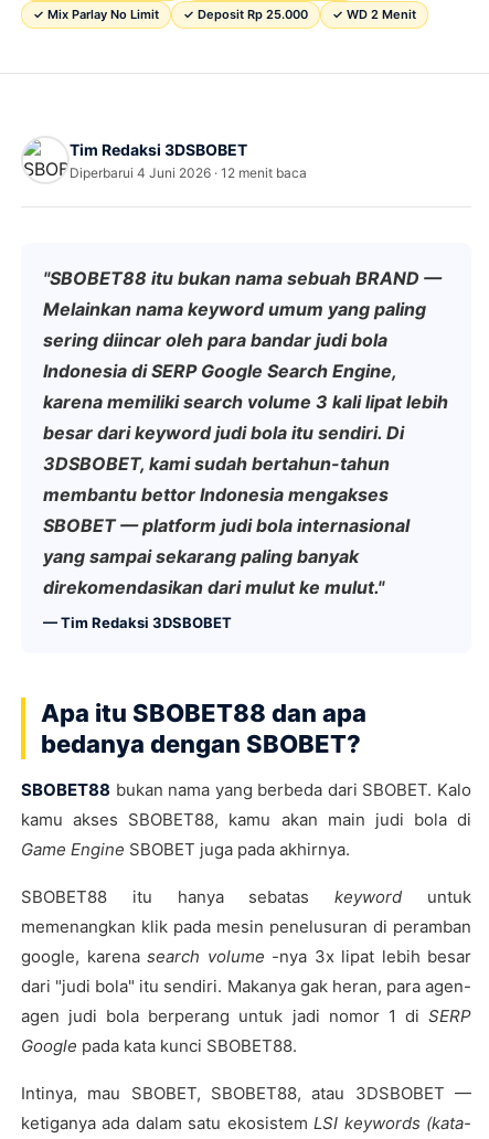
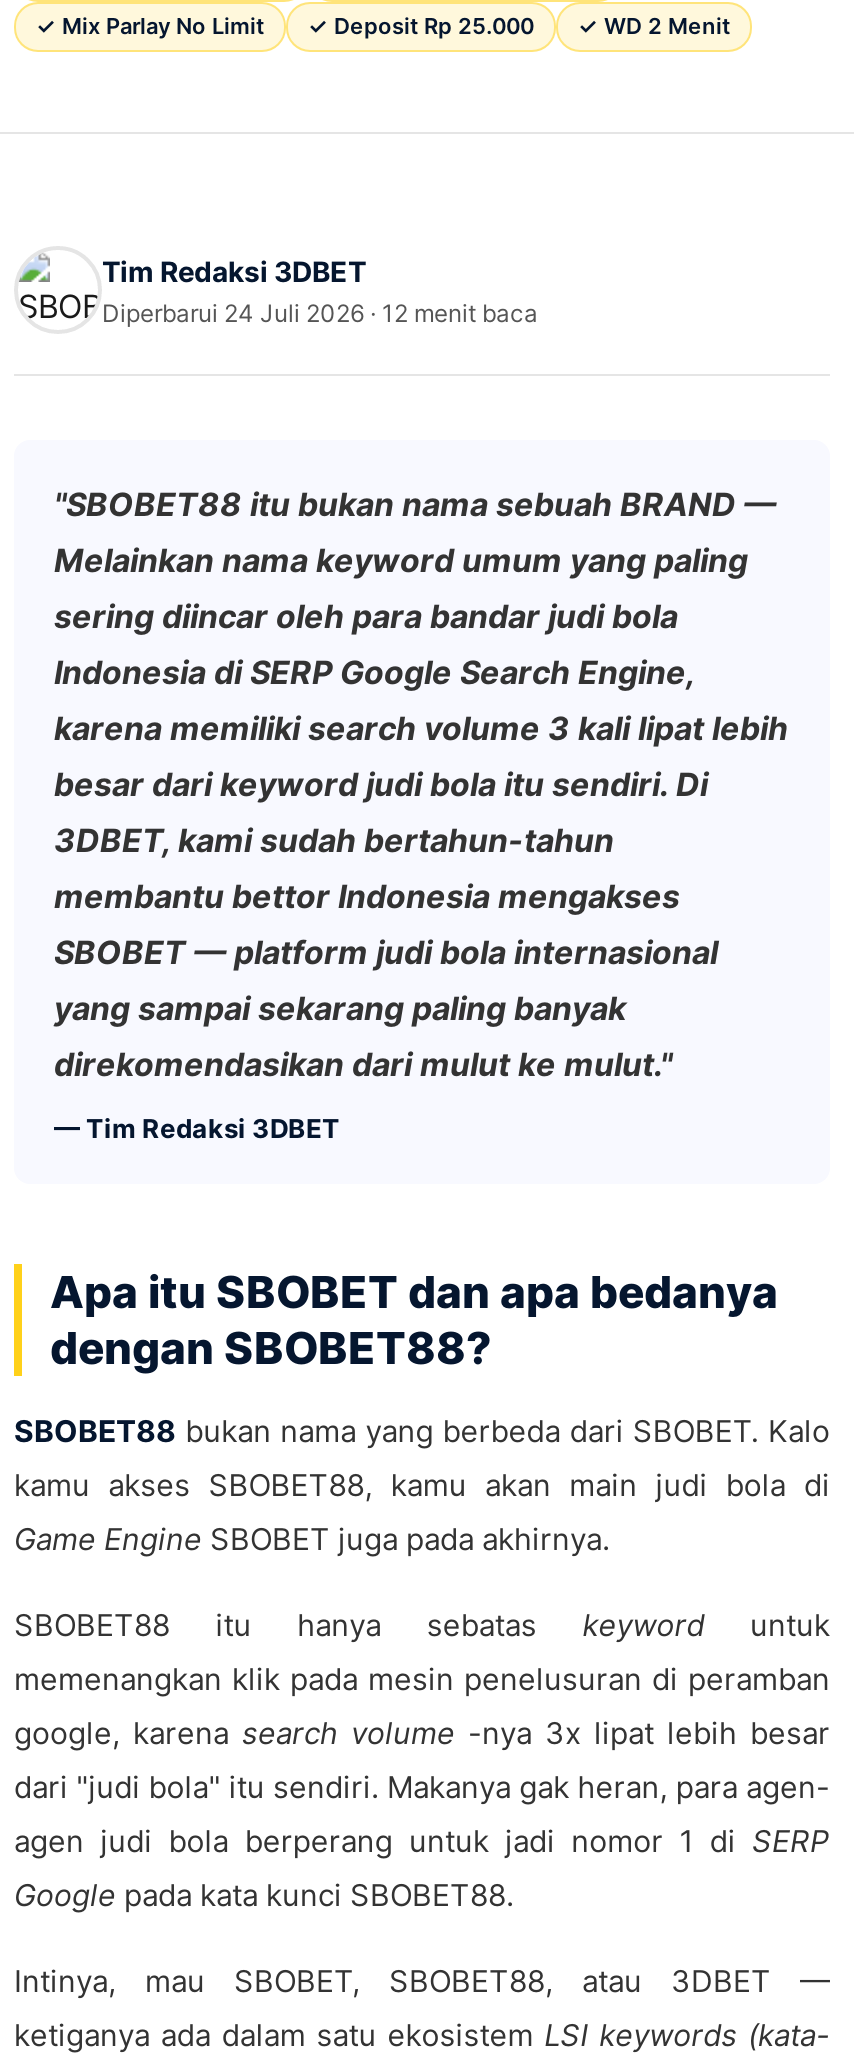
[70,140,247,158] Tim Redaksi 3DSBOBET -> [102,253,366,287] Tim Redaksi 3DBET
[70,164,307,180] Diperbarui 4 Juni 2026 · 12 menit baca -> [102,297,538,327] Diperbarui 24 Juli 2026 · 12 menit baca
[43,453,390,475] 3DSBOBET, kami sudah bertahun-tahun -> [54,820,614,860] 3DBET, kami sudah bertahun-tahun
[43,614,232,631] — Tim Redaksi 3DSBOBET -> [54,1112,340,1144] — Tim Redaksi 3DBET
[41,699,366,758] Apa itu SBOBET88 dan apa | bedanya dengan SBOBET? -> [50,1266,778,1374] Apa itu SBOBET dan apa bedanya | dengan SBOBET88?
[21,1083,471,1104] Intinya, mau SBOBET, SBOBET88, atau 3DSBOBET — -> [14,1962,830,2000] Intinya, mau SBOBET, SBOBET88, atau 3DBET —

